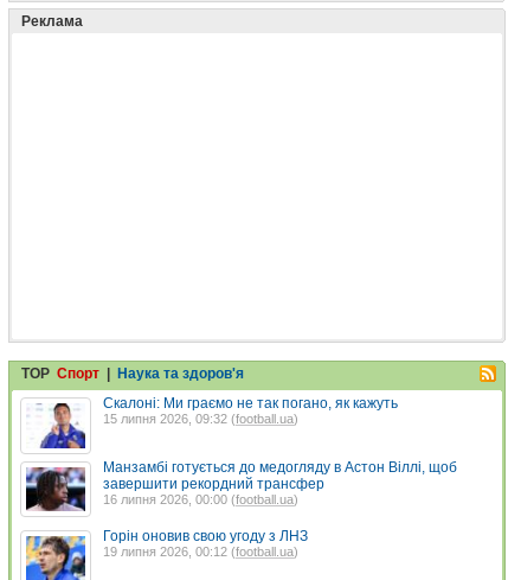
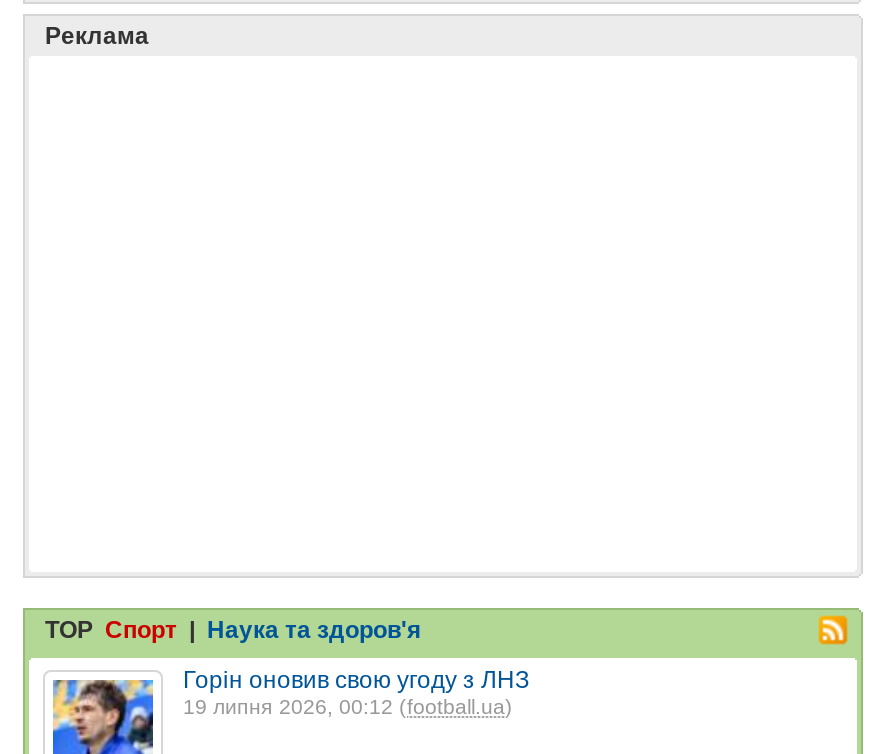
[37,395,457,506] [image] | Скалоні: Ми граємо не так погано, як кажуть | 15 липня 2026, 09:32 (football.ua) | Манзамбі готується до медогляду в Астон Віллі, щоб | завершити рекордний трансфер | 16 липня 2026, 00:00 (football.ua) -> none
[25,466,86,523] [image] -> none

